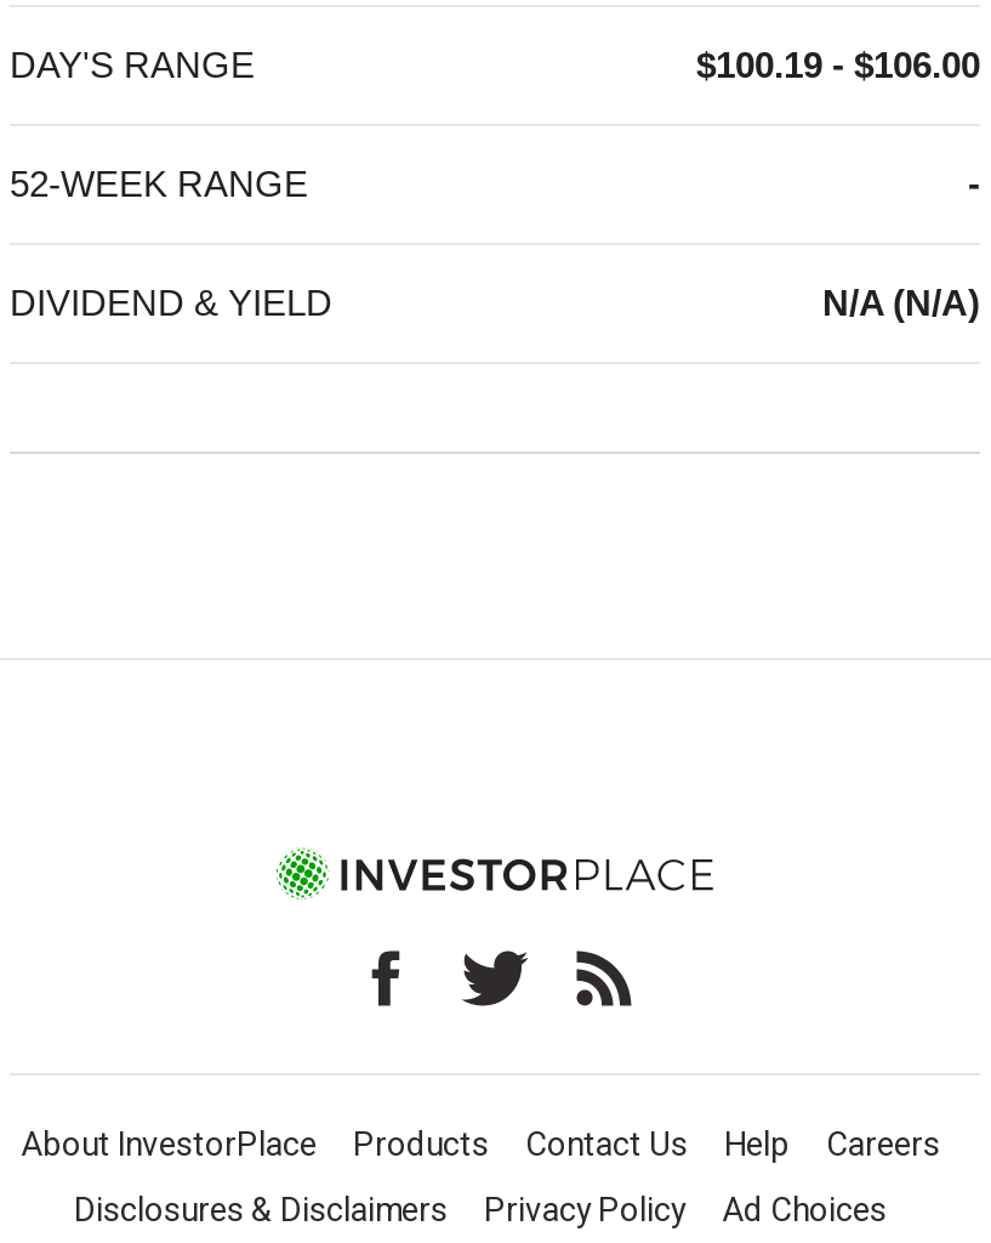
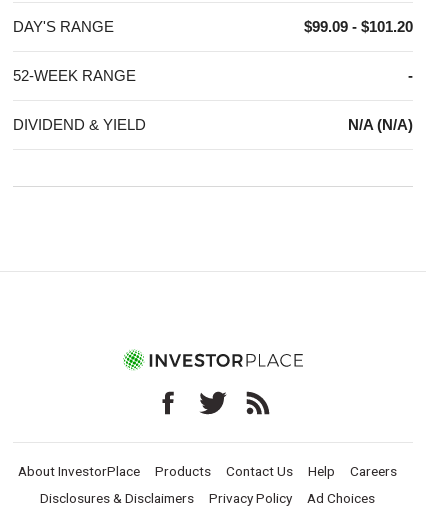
[696,45,980,86] $100.19 - $106.00 -> [304,18,413,35] $99.09 - $101.20

